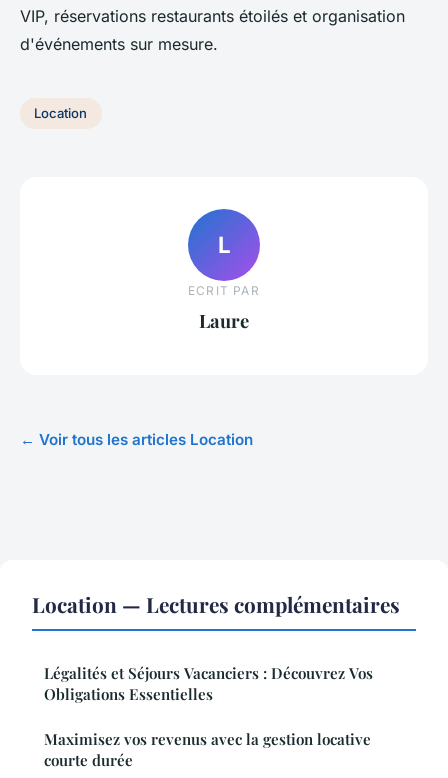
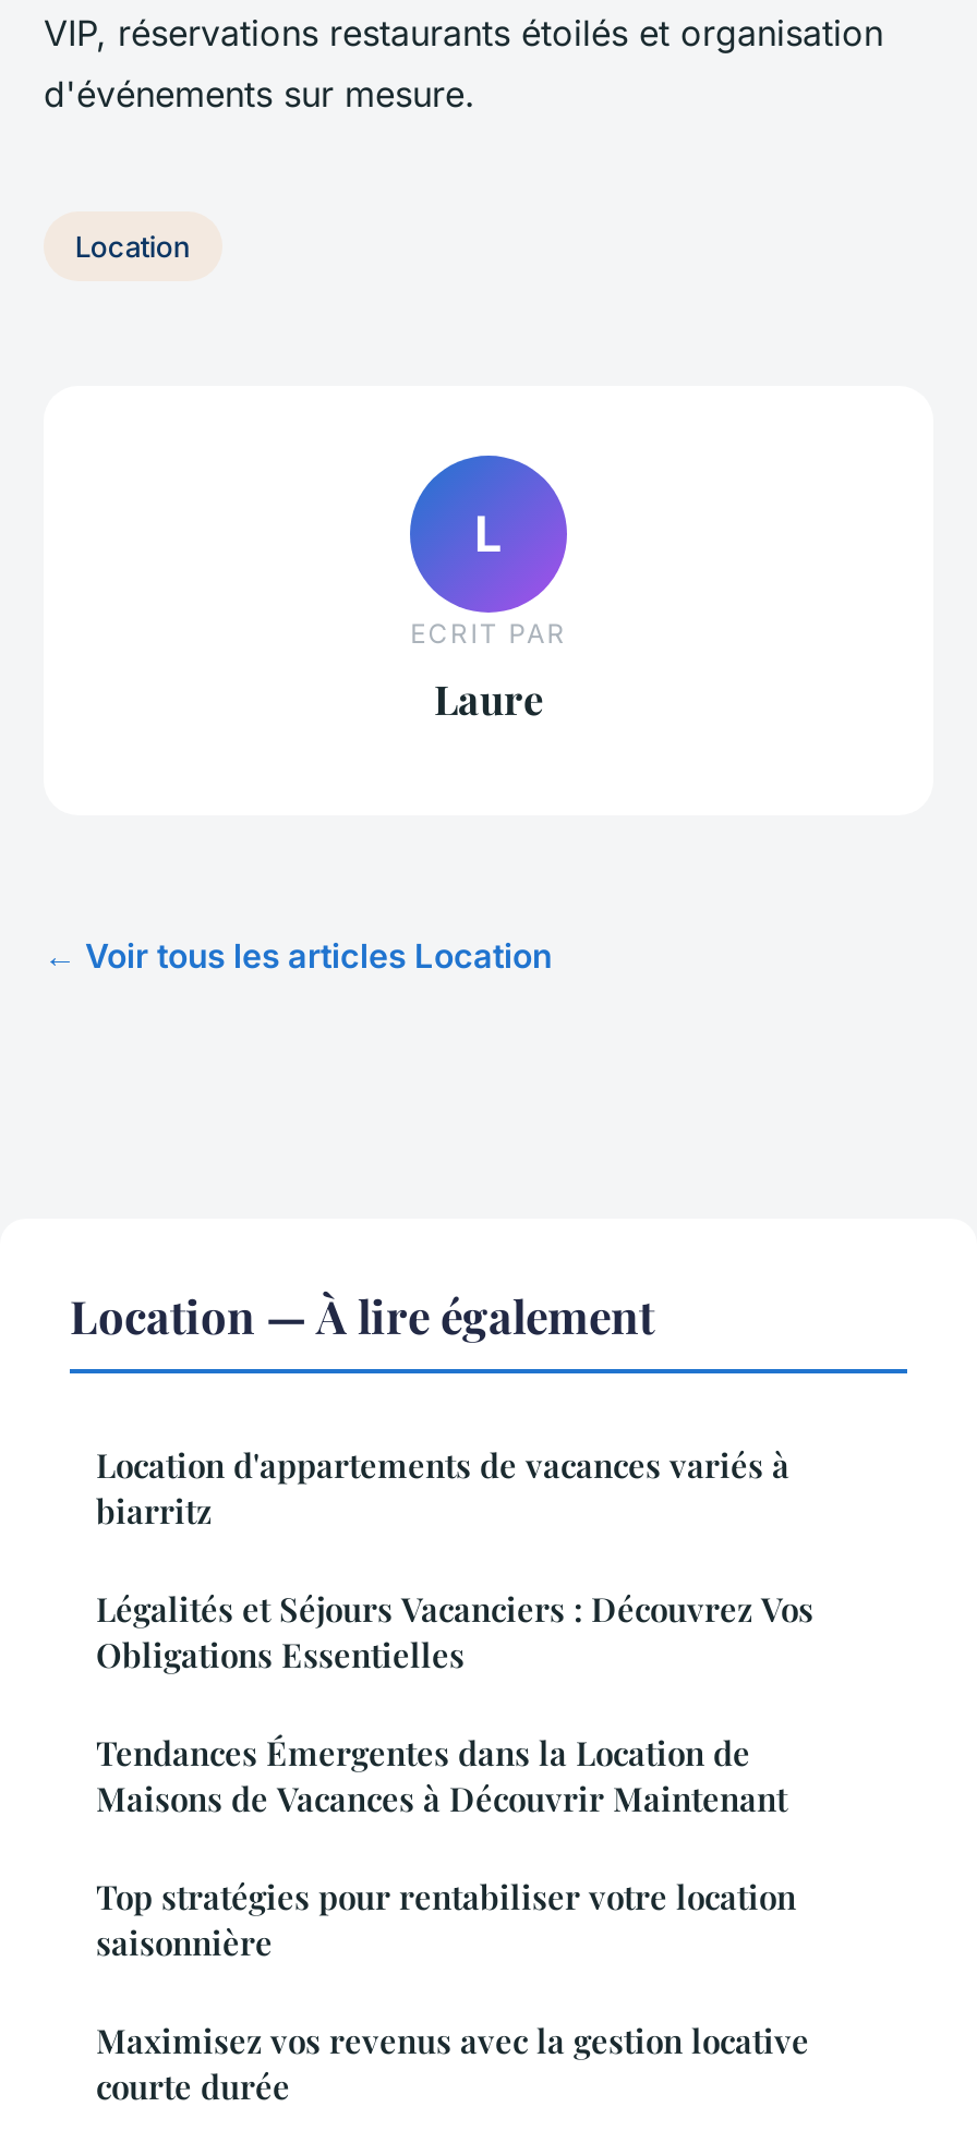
[32,590,400,618] Location — Lectures complémentaires -> [70,1283,789,1532] Location — À lire également | Location d'appartements de vacances variés à | biarritz
none -> [96,1730,796,1964] Tendances Émergentes dans la Location de | Maisons de Vacances à Découvrir Maintenant | Top stratégies pour rentabiliser votre location | saisonnière

